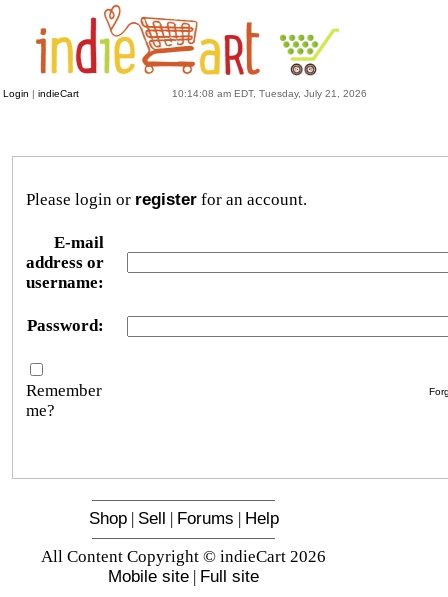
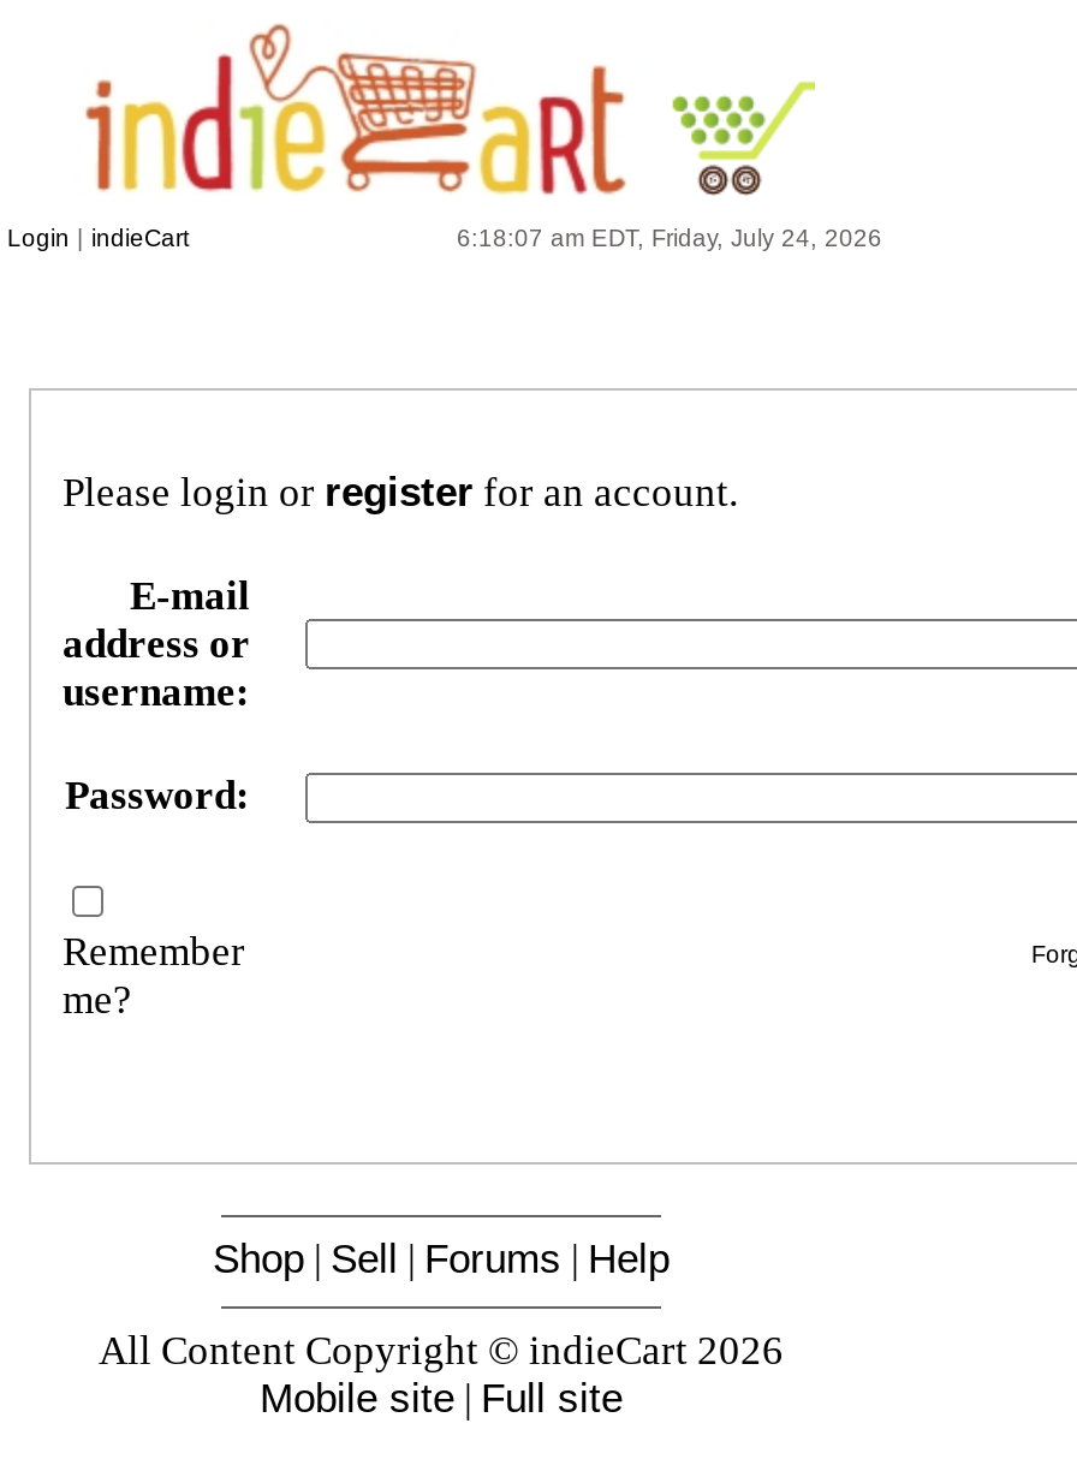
[172,88,367,99] 10:14:08 am EDT, Tuesday, July 21, 2026 -> [457,225,882,251] 6:18:07 am EDT, Friday, July 24, 2026

